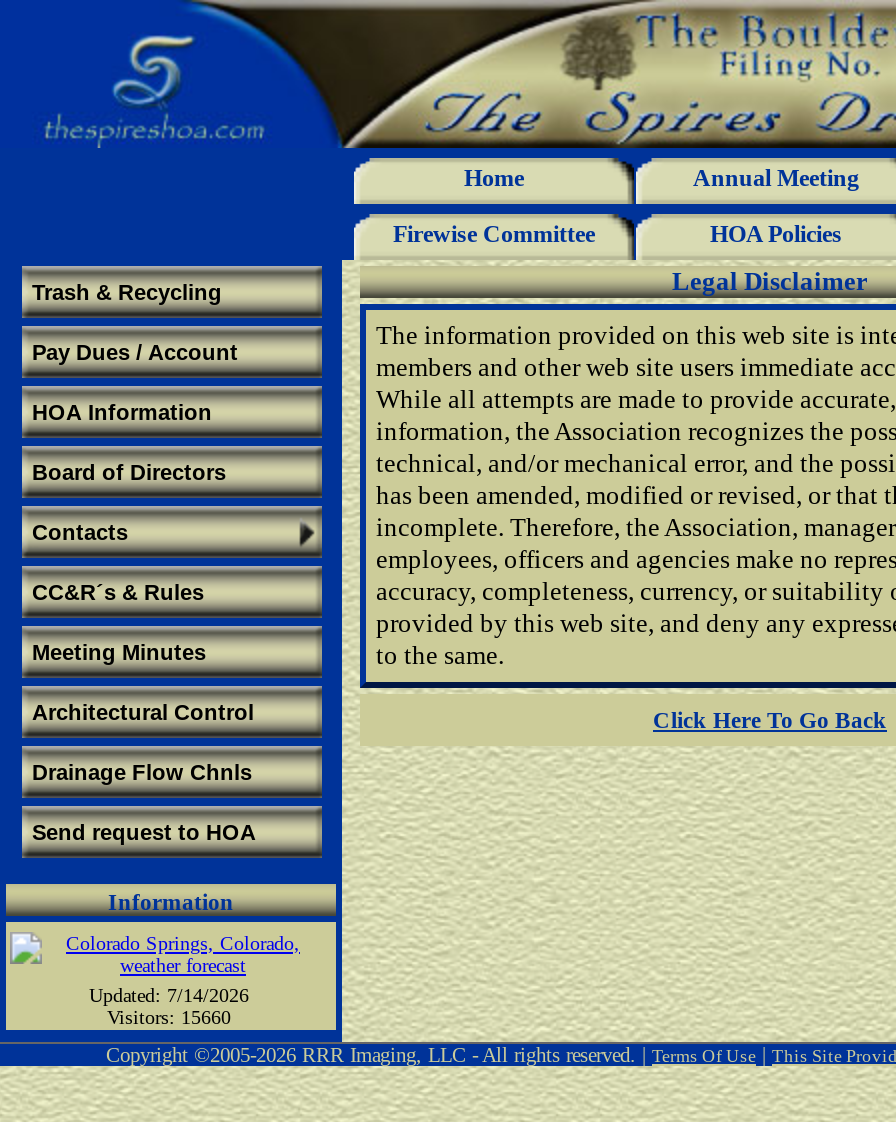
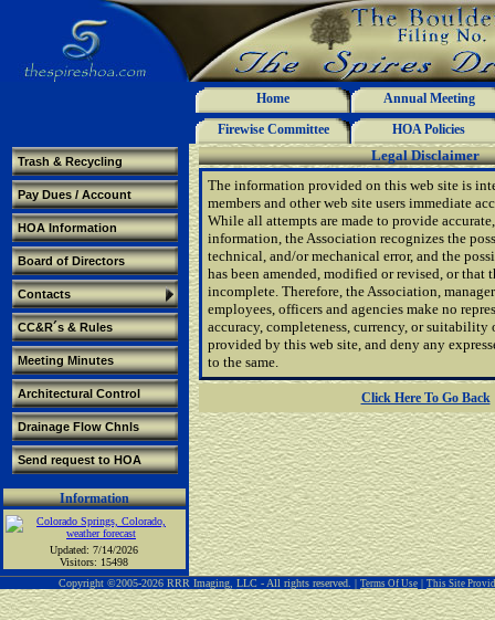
[107,1006,231,1028] Visitors: 15660 -> [59,556,128,568] Visitors: 15498

